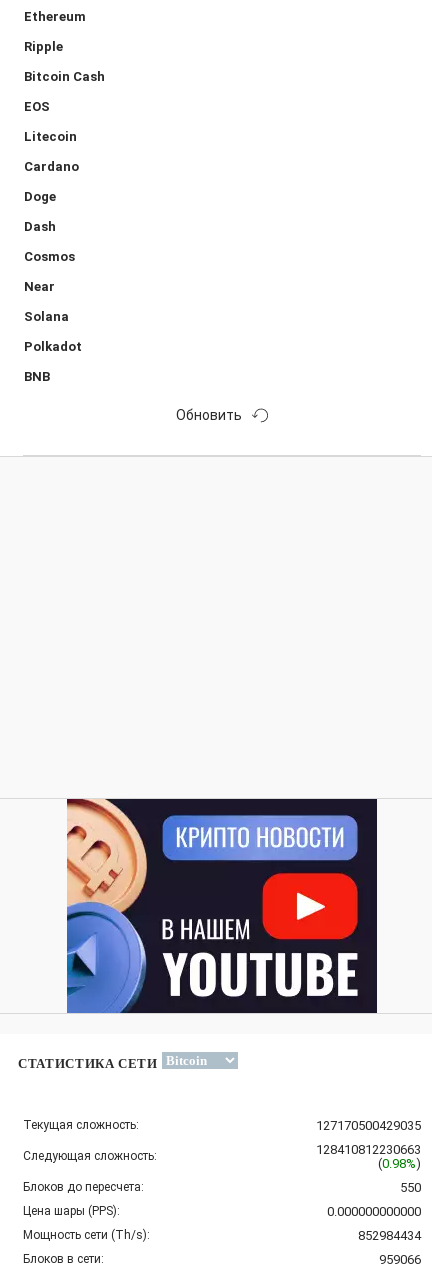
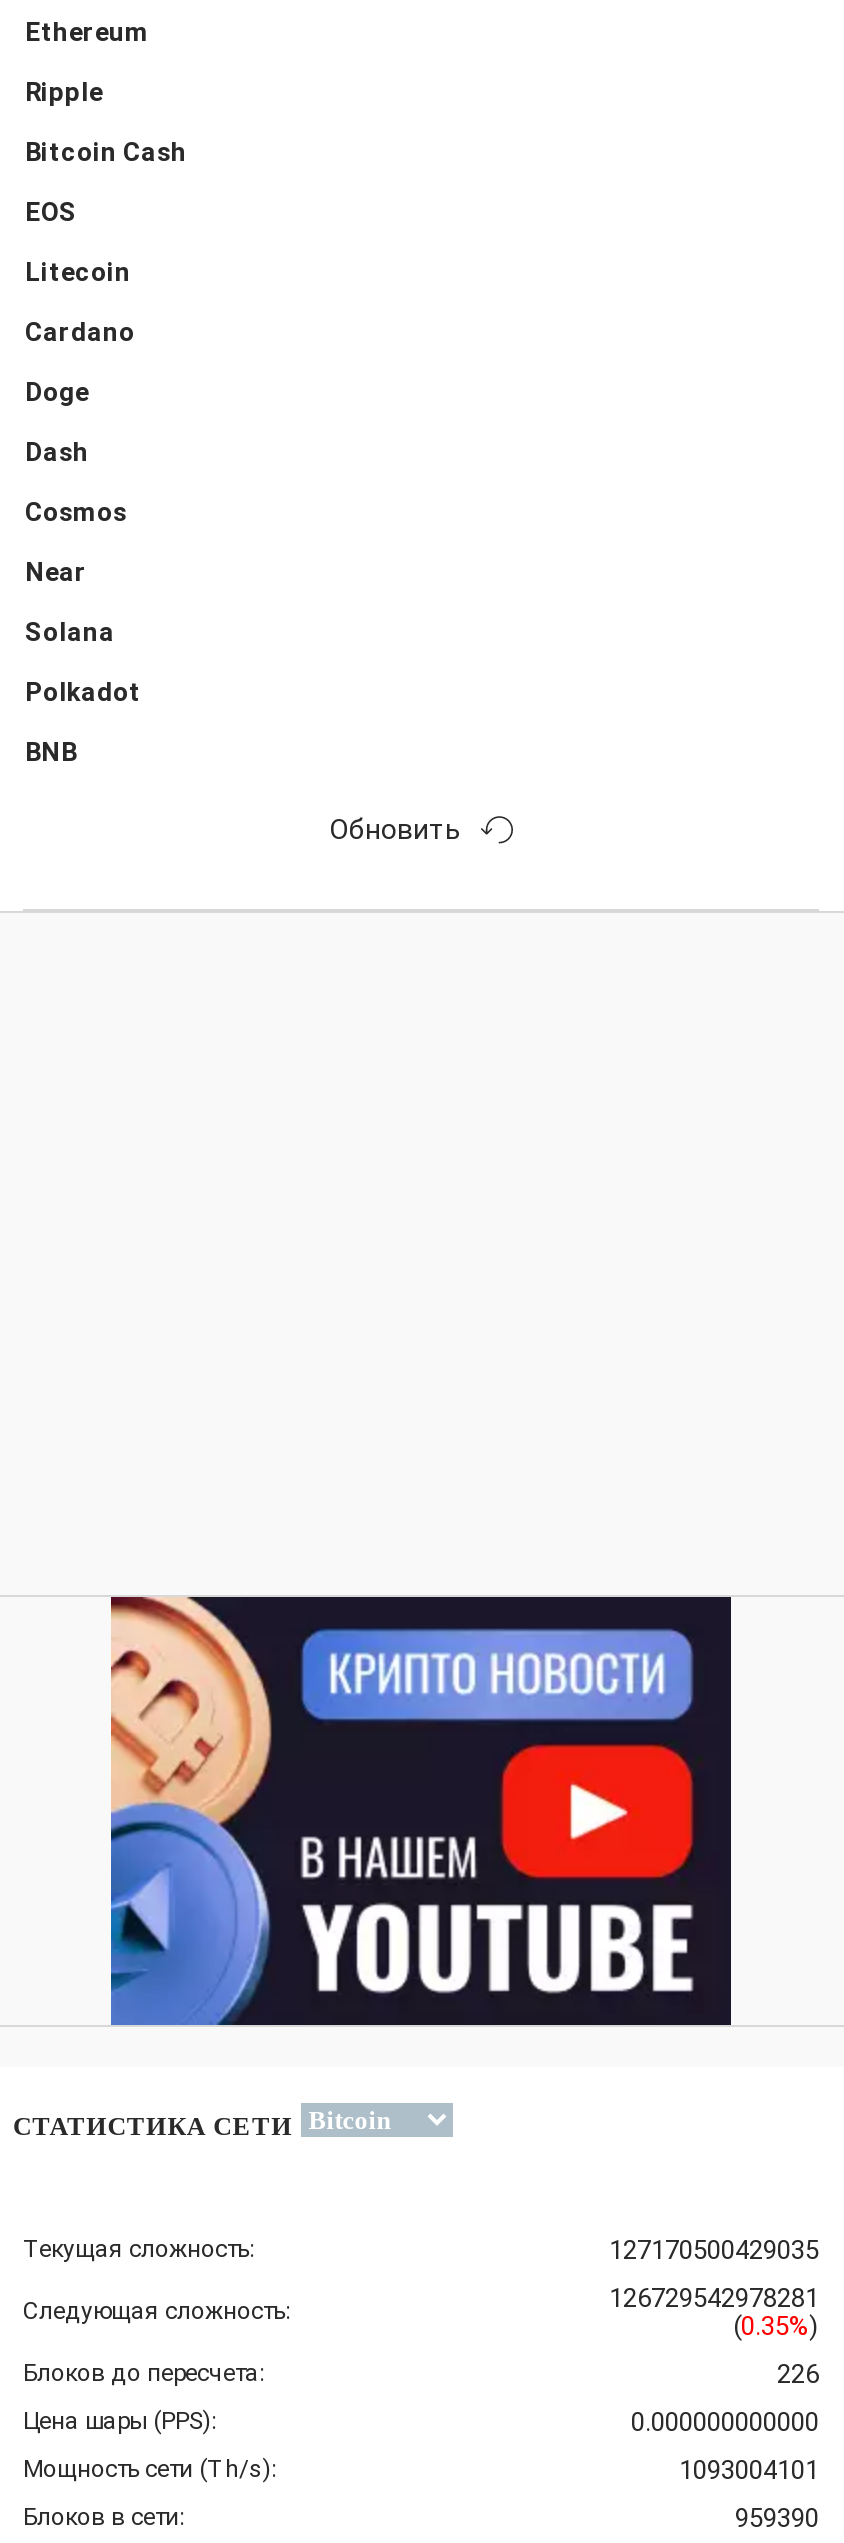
[316,1142,421,1157] 128410812230663 -> [609,2283,819,2313] 126729542978281
[378,1156,421,1171] (0.98%) -> [733,2311,819,2341] (0.35%)
[400,1180,421,1195] 550 -> [777,2359,819,2389] 226
[358,1228,421,1243] 852984434 -> [679,2455,819,2485] 1093004101
[379,1252,421,1267] 959066 -> [735,2503,819,2533] 959390

